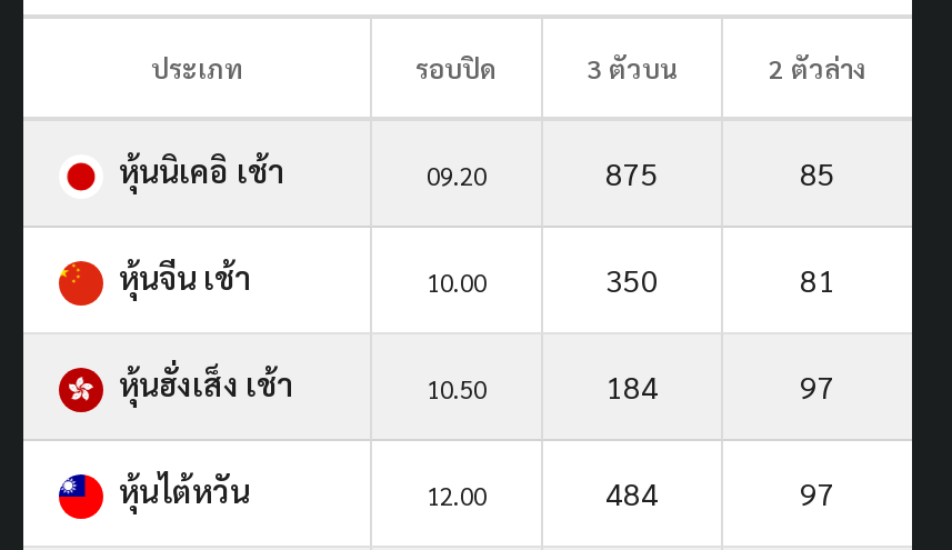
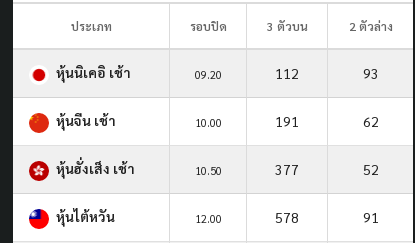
[605,152,659,192] 875 -> [275,64,299,82] 112
[800,152,835,192] 85 -> [362,64,378,82] 93
[605,258,659,298] 350 -> [275,112,299,130] 191
[800,258,835,298] 81 -> [362,112,378,130] 62
[605,365,659,405] 184 -> [275,160,299,178] 377
[800,365,835,405] 97 -> [362,160,378,178] 52
[605,472,659,512] 484 -> [275,208,299,226] 578
[800,472,835,512] 97 -> [362,208,378,226] 91

